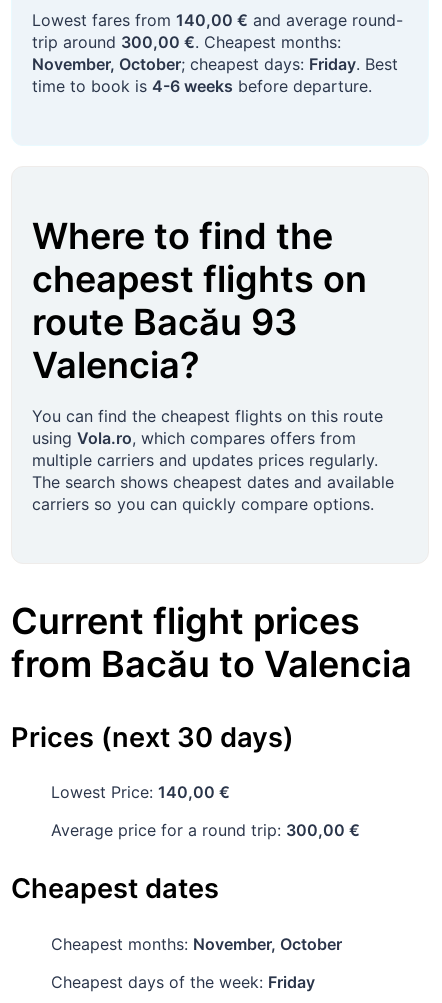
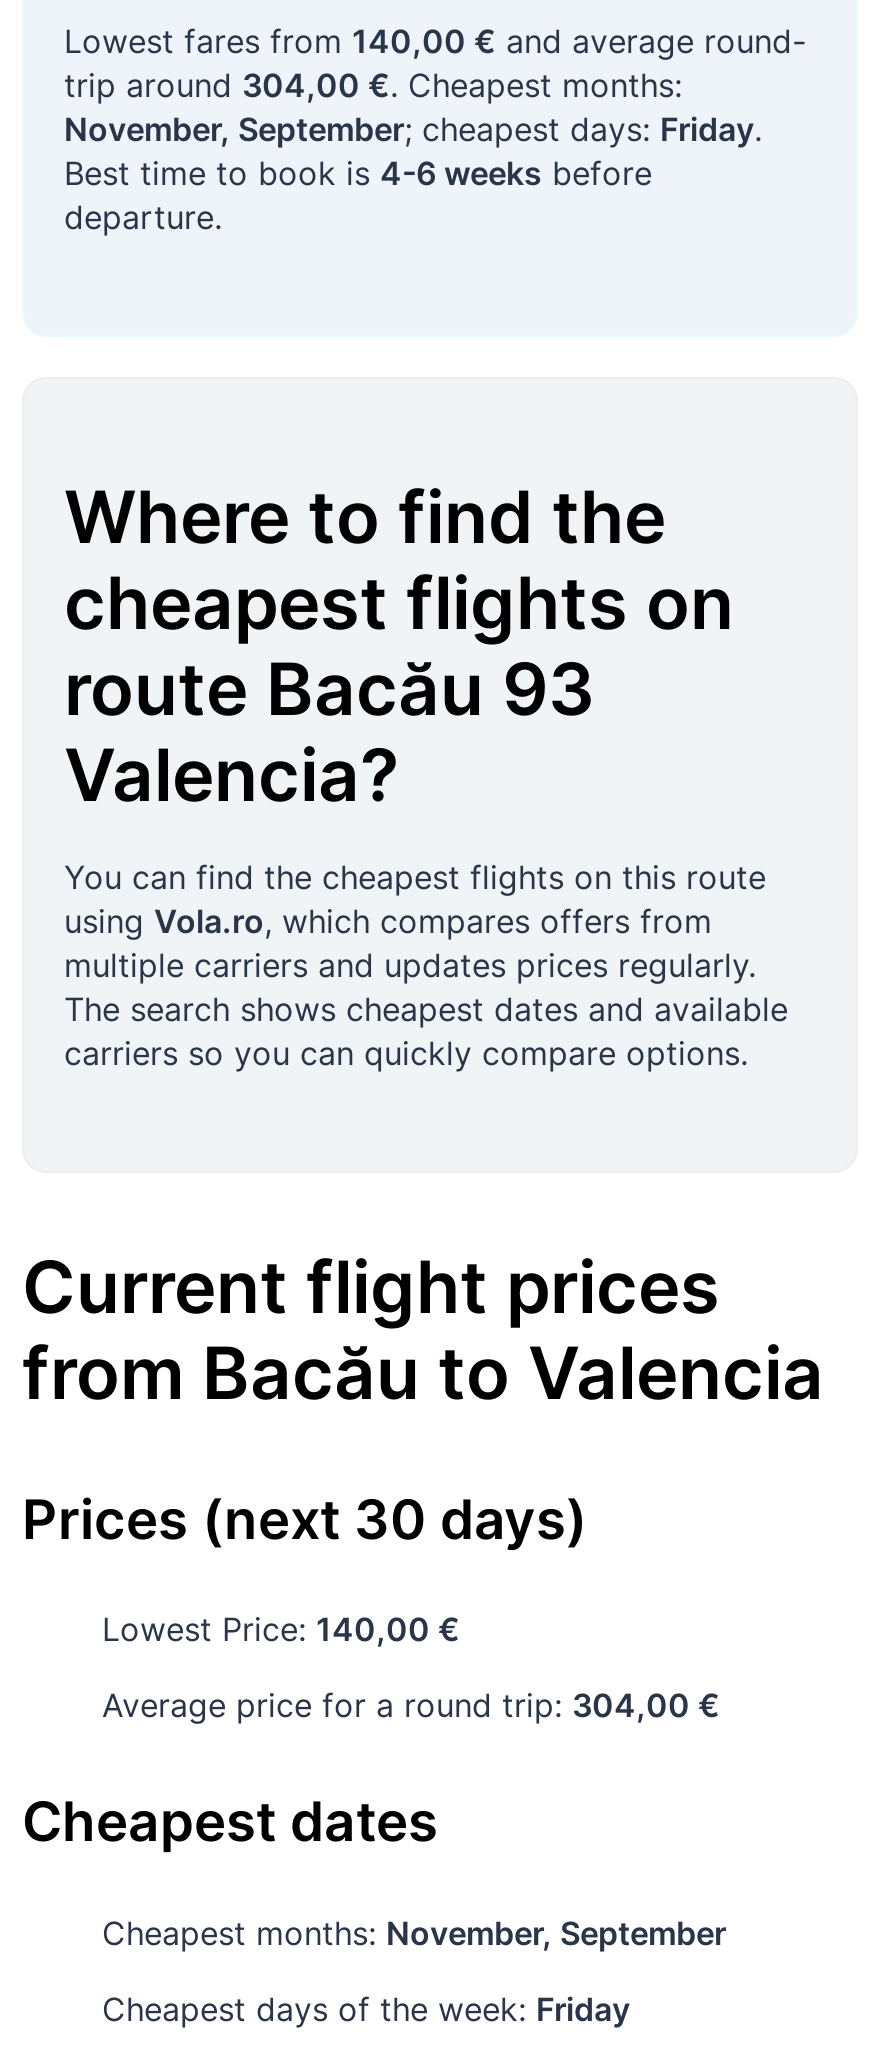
[32,32,398,96] trip around 300,00 €. Cheapest months: | November, October; cheapest days: Friday. Best | time to book is 4-6 weeks before departure. -> [64,65,762,237] trip around 304,00 €. Cheapest months: | November, September; cheapest days: Friday. | Best time to book is 4-6 weeks before | departure.
[51,820,360,840] Average price for a round trip: 300,00 € -> [102,1686,720,1726] Average price for a round trip: 304,00 €
[51,934,342,954] Cheapest months: November, October -> [102,1912,726,1952] Cheapest months: November, September

